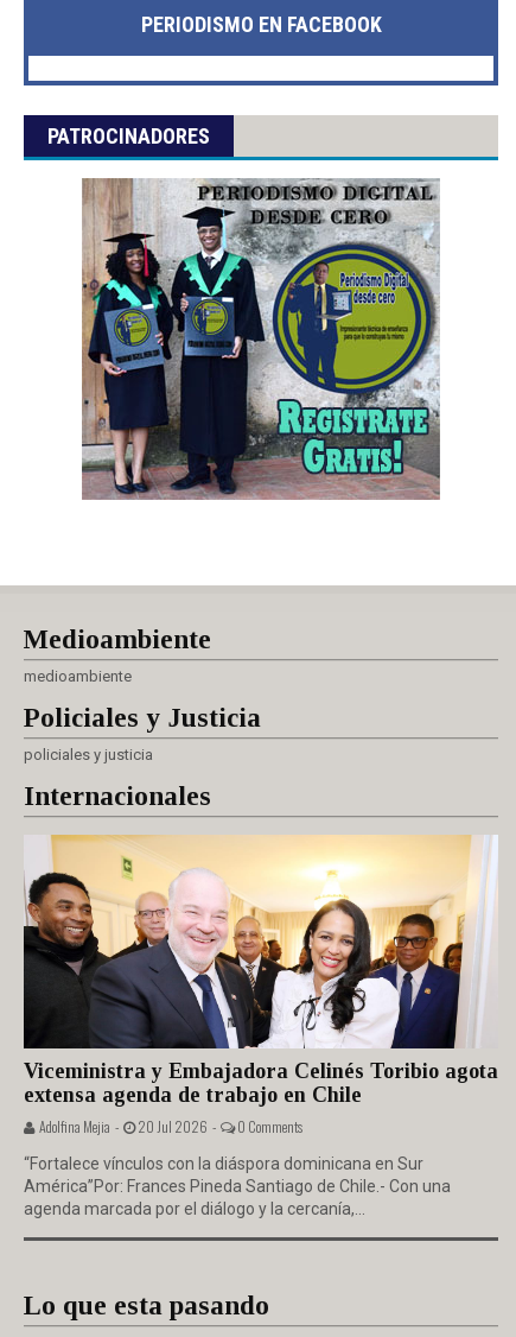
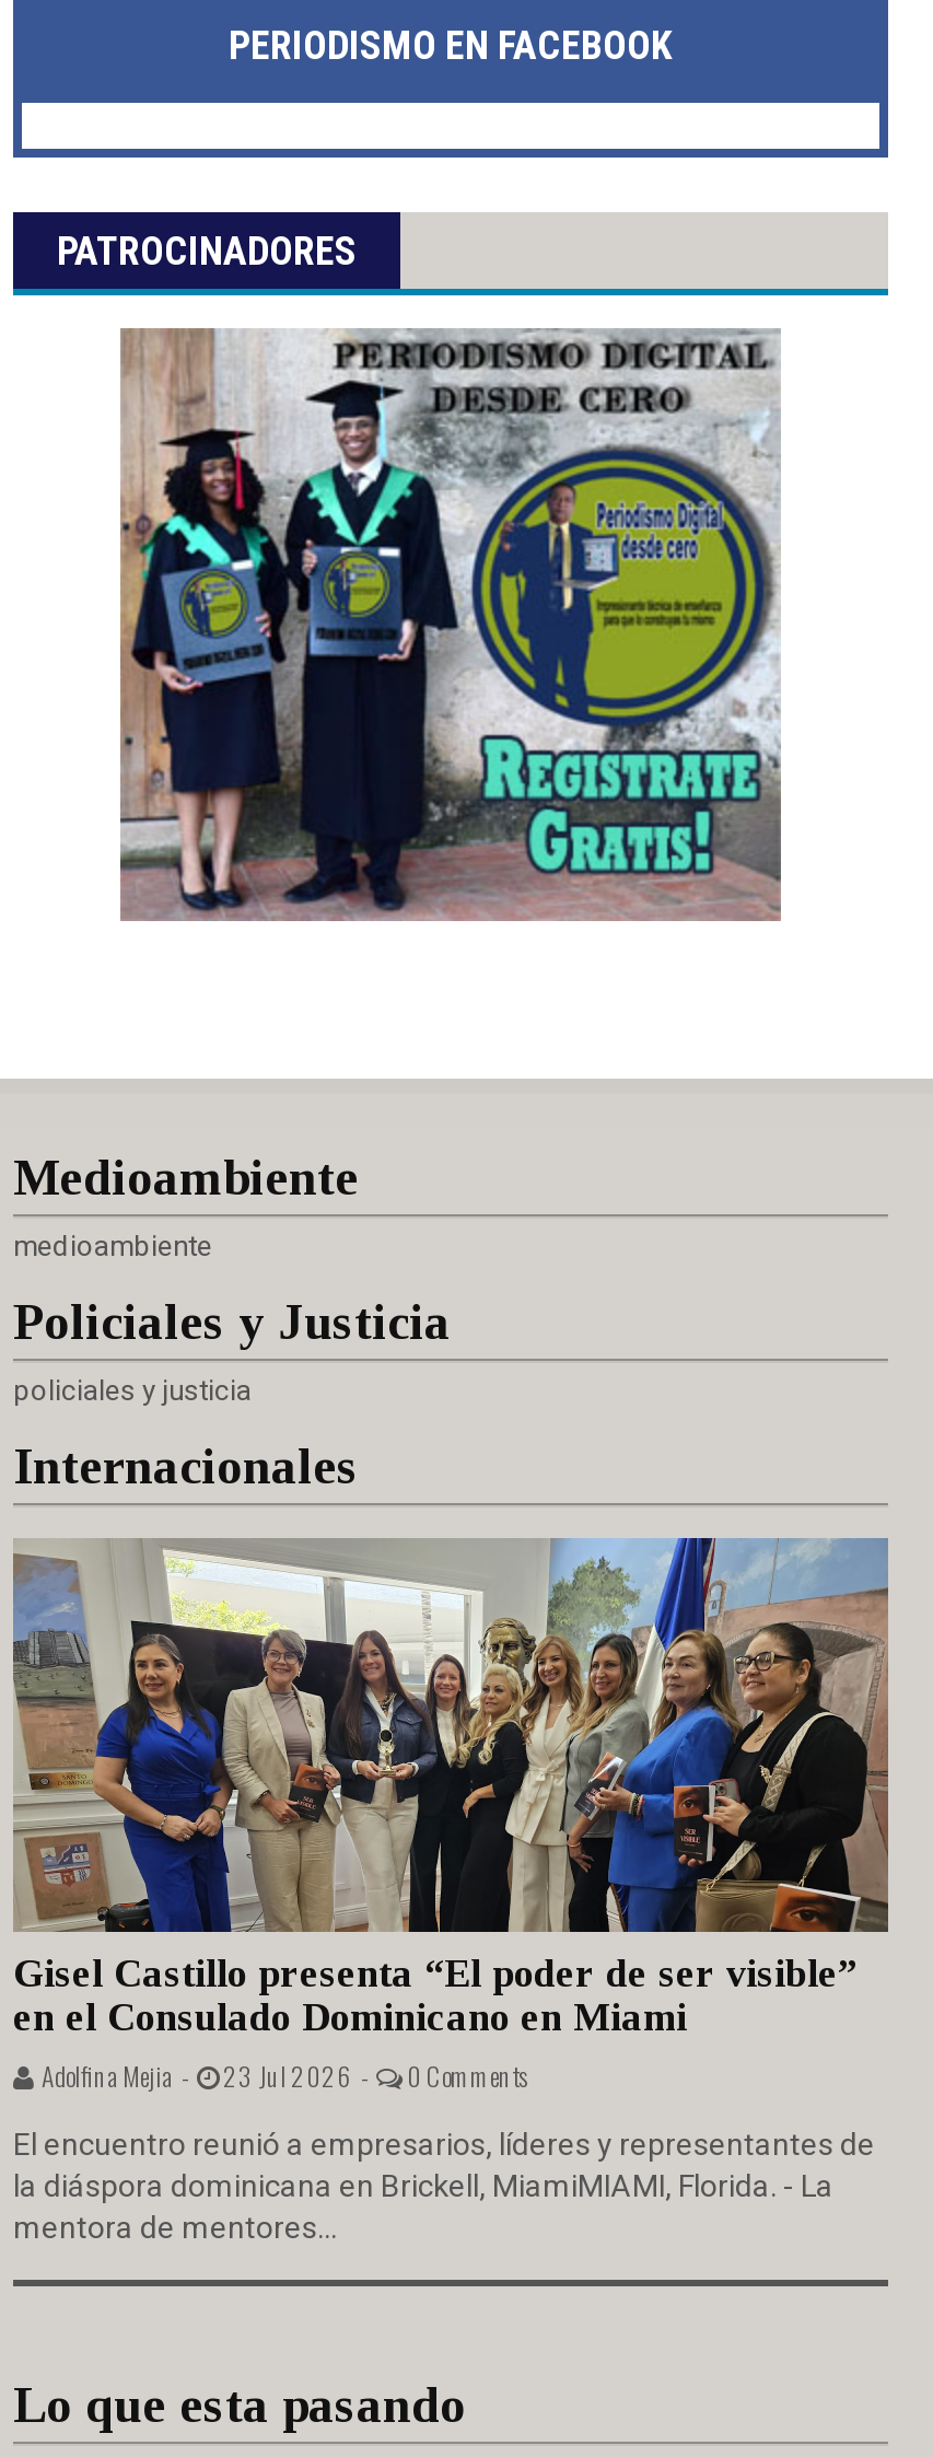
[23,835,498,1136] [image] | Viceministra y Embajadora Celinés Toribio agota | extensa agenda de trabajo en Chile | Adolfina Mejia - 20 Jul 2026 - -> [11,1536,890,2094] [image] | Gisel Castillo presenta “El poder de ser visible” | en el Consulado Dominicano en Miami | Adolfina Mejia - 23 Jul 2026 -
[24,1154,451,1218] “Fortalece vínculos con la diáspora dominicana en Sur | América”Por: Frances Pineda Santiago de Chile.- Con una | agenda marcada por el diálogo y la cercanía,... -> [13,2127,875,2245] El encuentro reunió a empresarios, líderes y representantes de | la diáspora dominicana en Brickell, MiamiMIAMI, Florida. - La | mentora de mentores...

